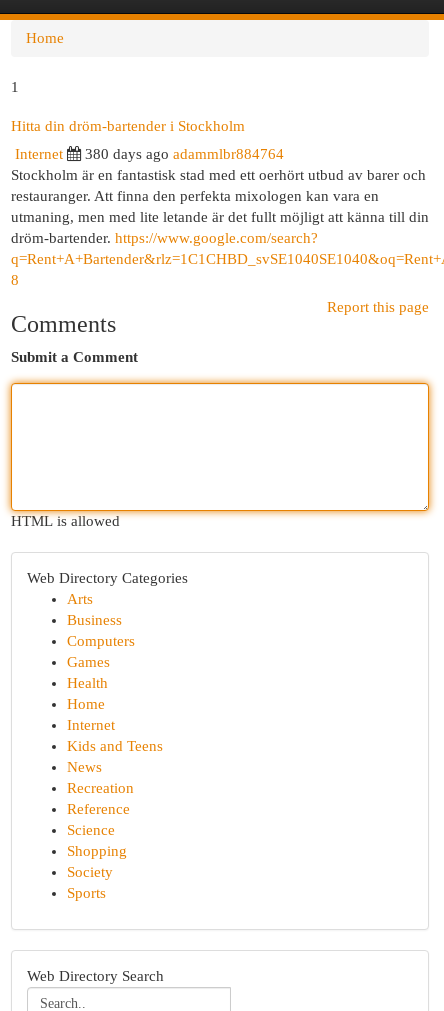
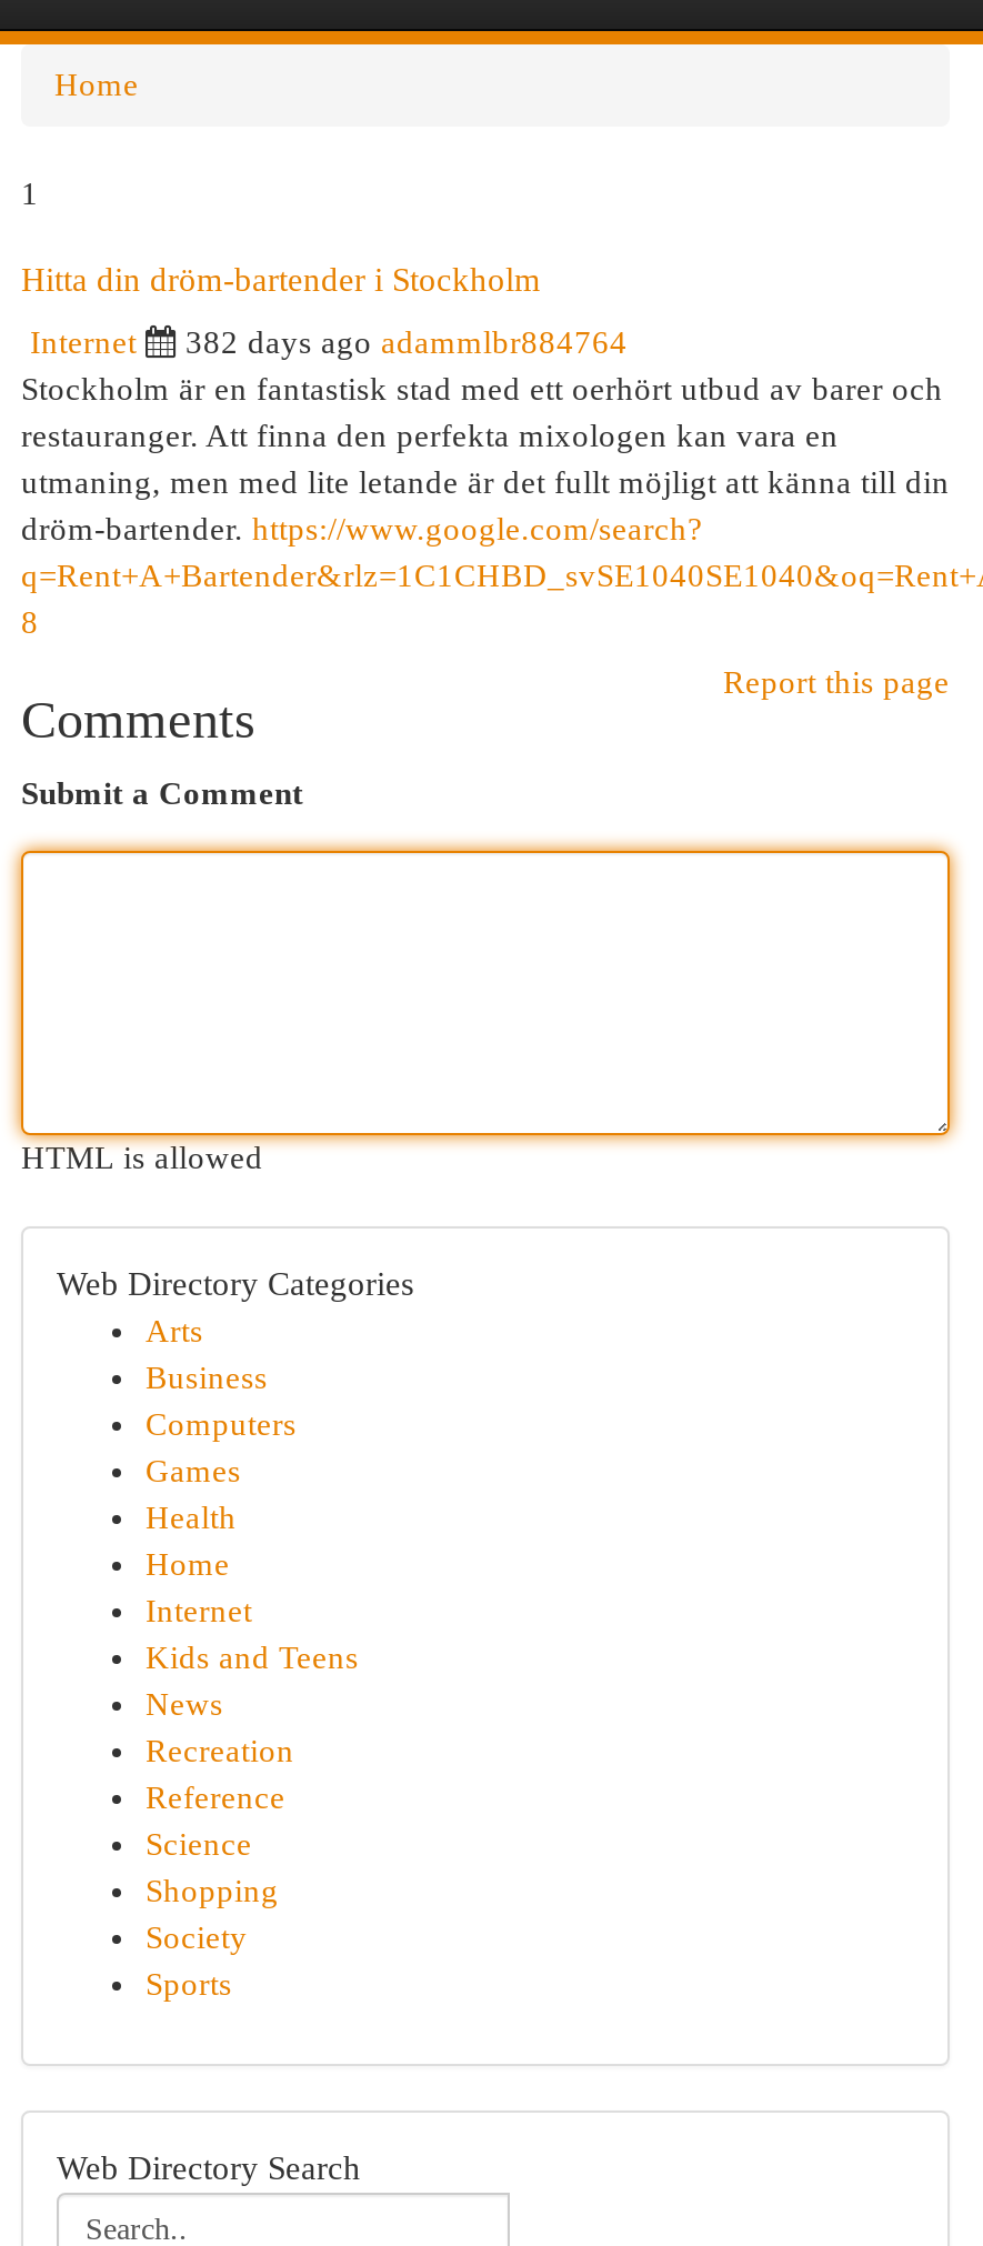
[85,146,284,162] 380 days ago adammlbr884764 -> [185,324,628,360] 382 days ago adammlbr884764

